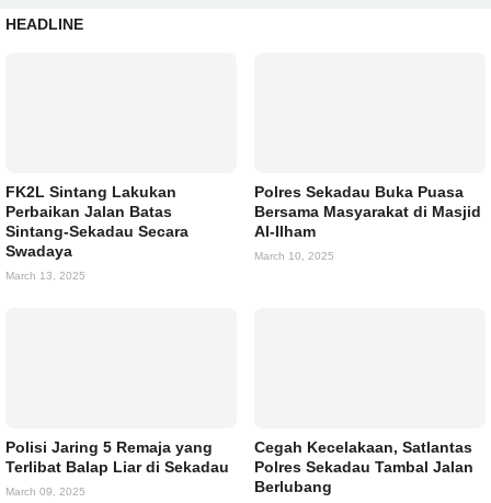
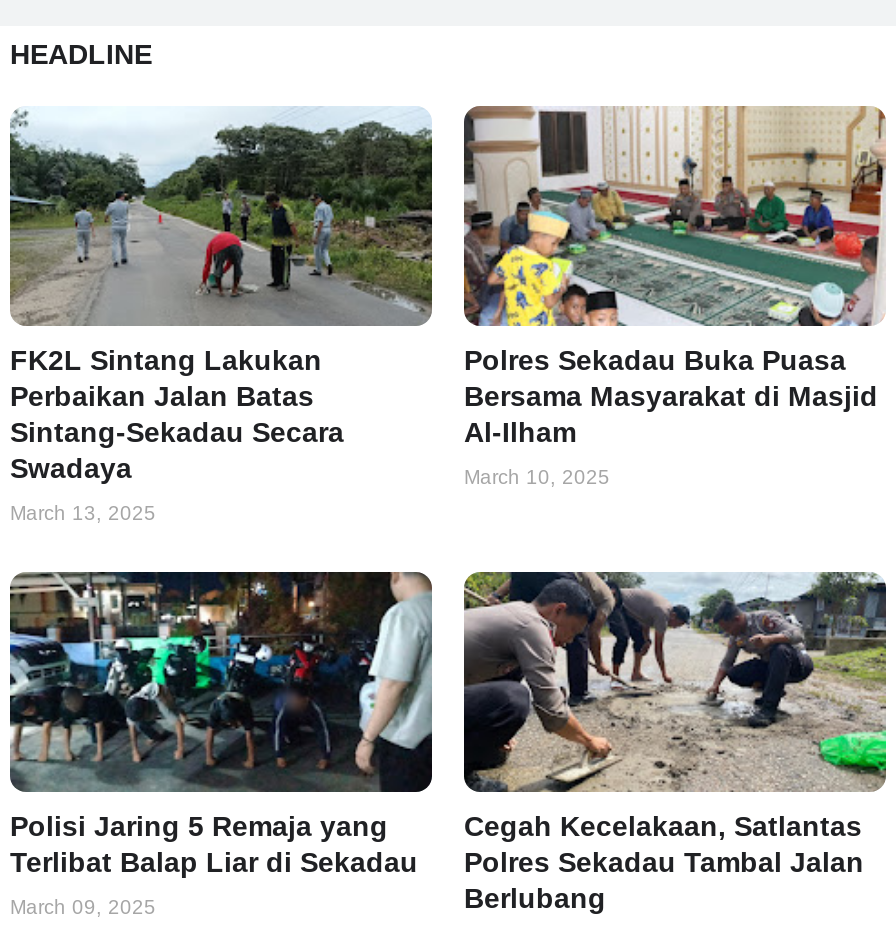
none -> [8,108,434,328] [image]
none -> [462,104,886,328] [image]
none -> [8,570,434,794] [image]
none -> [462,570,888,794] [image]

